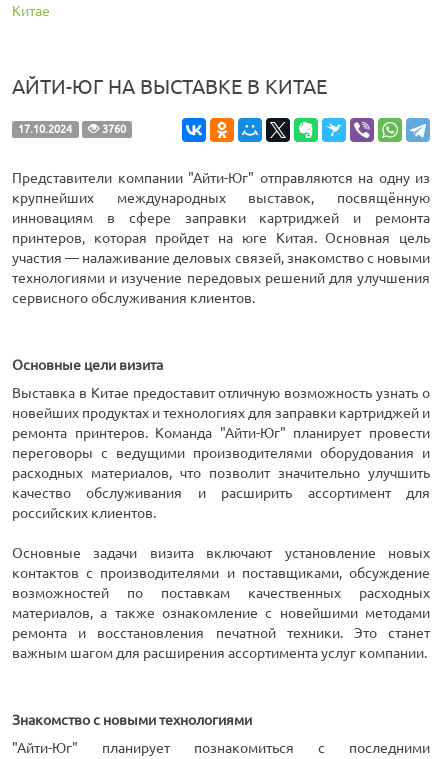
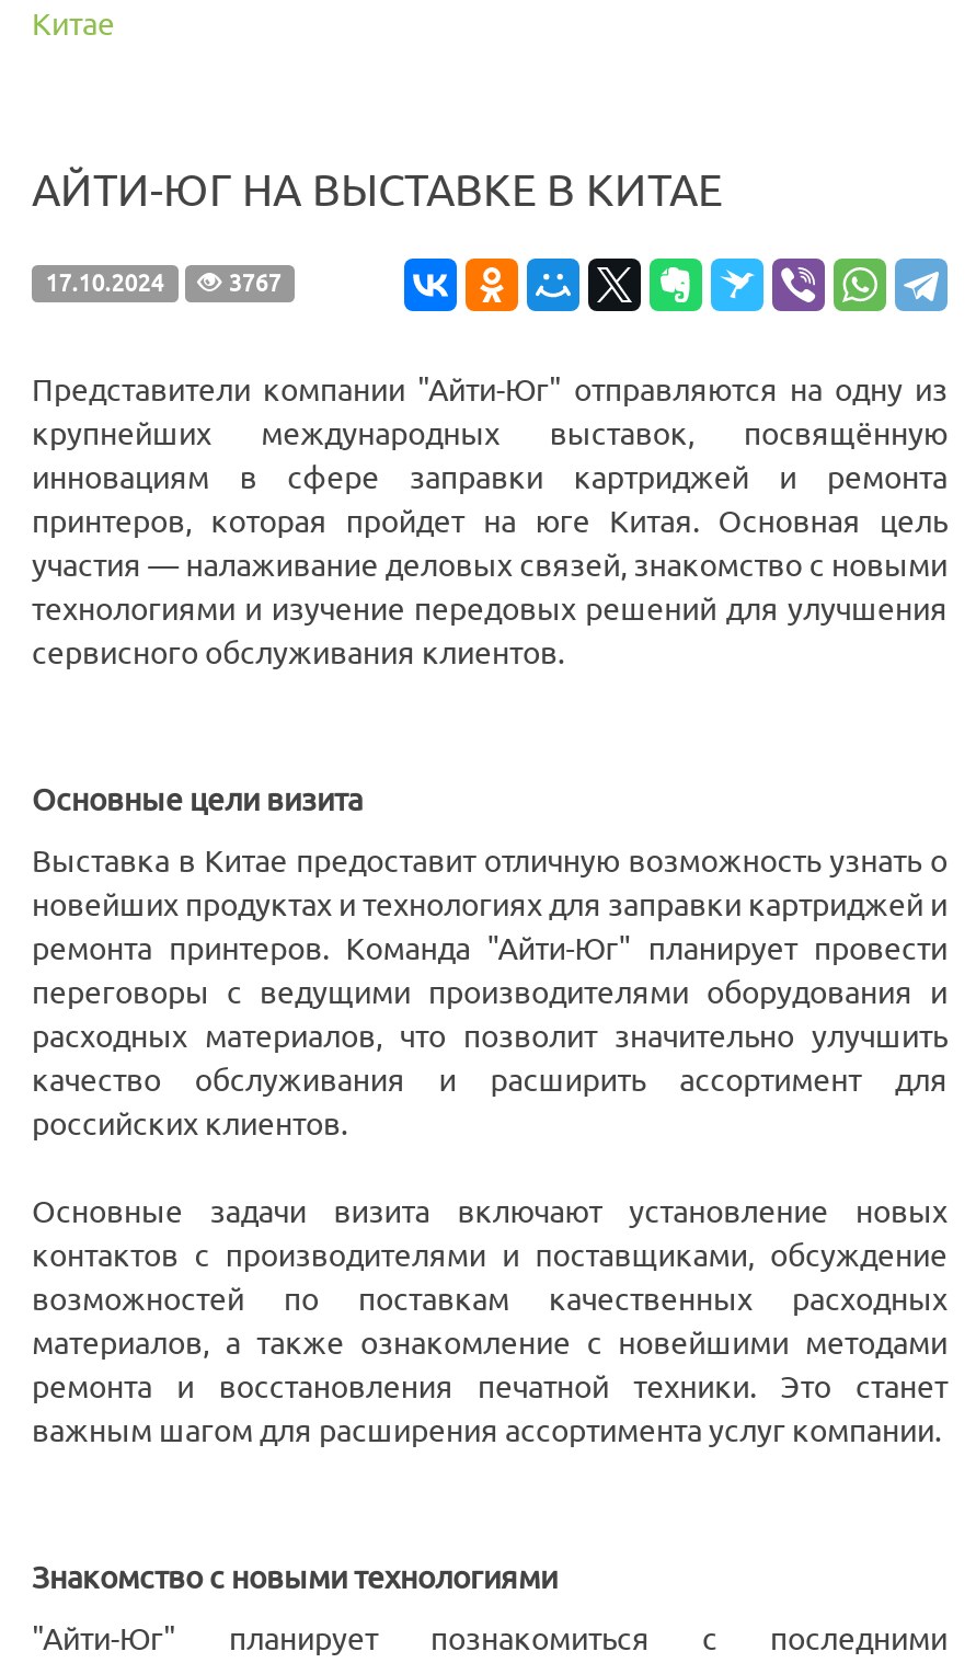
[99,123,126,135] 3760 -> [222,270,281,296] 3767

